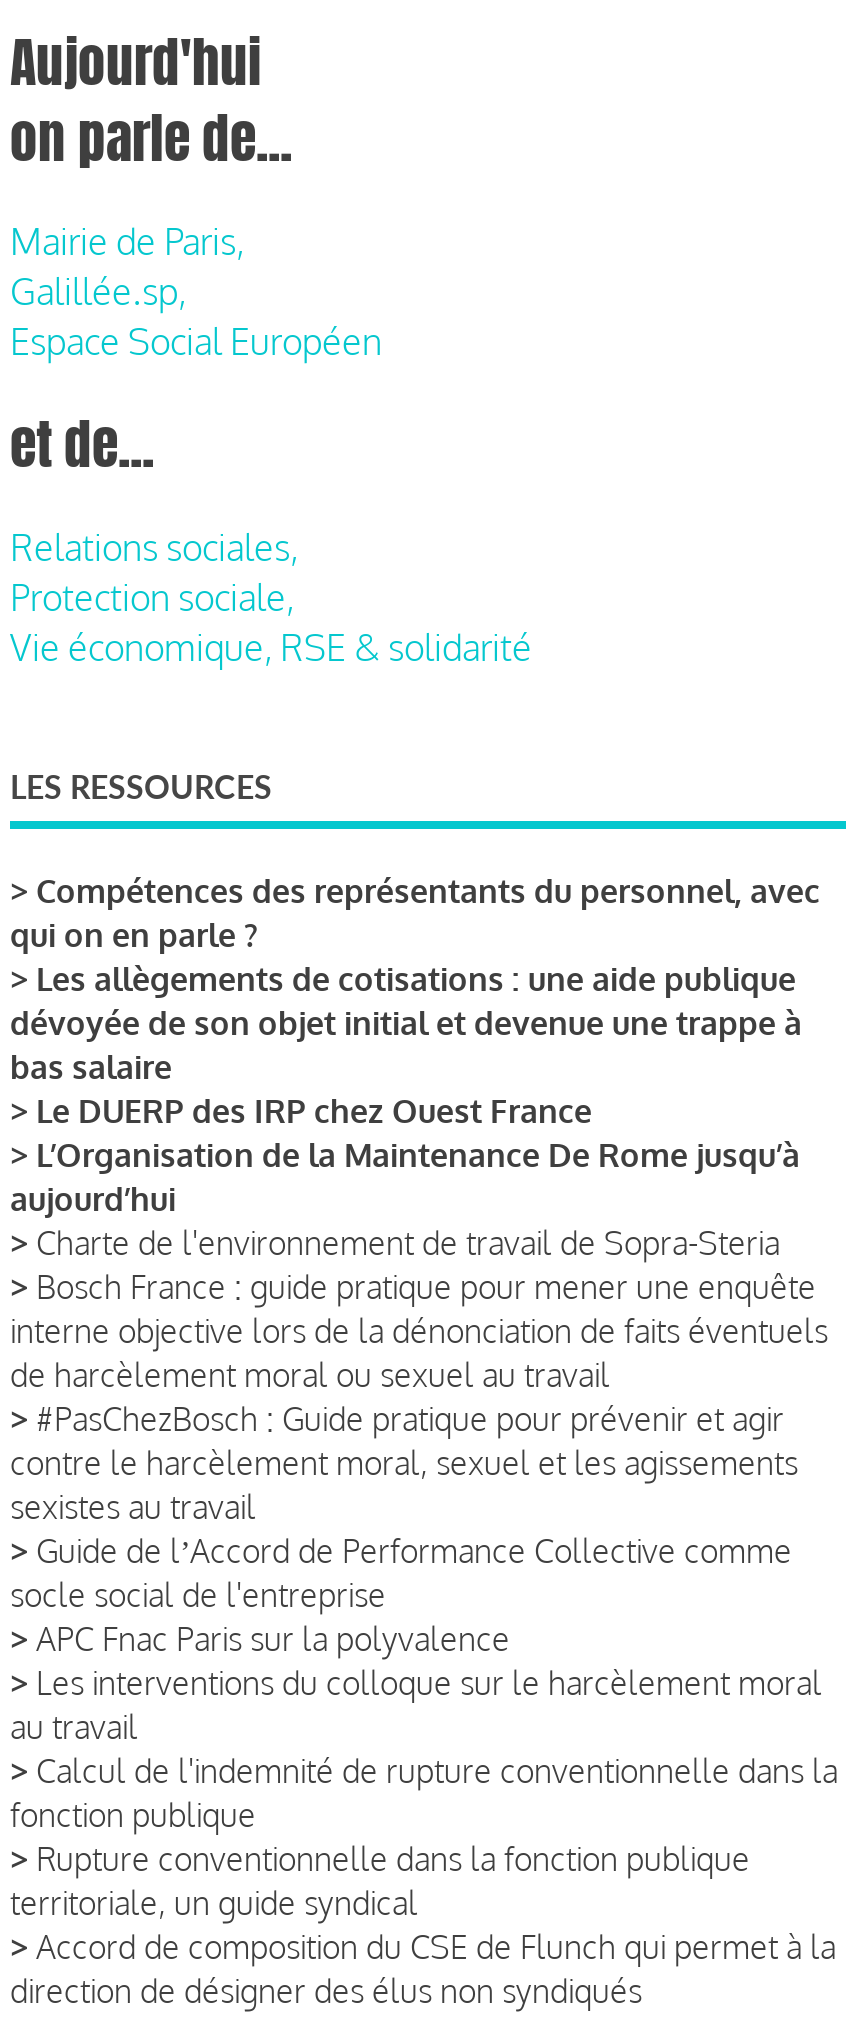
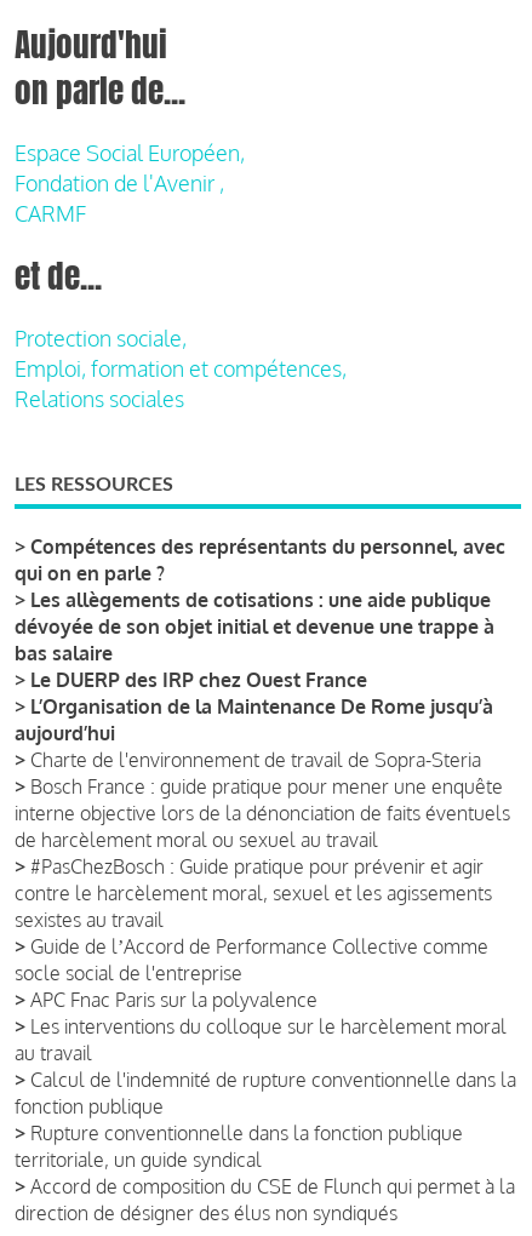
[10,219,382,363] Mairie de Paris, | Galillée.sp, | Espace Social Européen -> [15,139,245,226] Espace Social Européen, | Fondation de l'Avenir , | CARMF
[10,525,298,569] Relations sociales, -> none
moved [10,575,294,619] -> [15,325,187,351]: Protection sociale,
[10,625,532,669] Vie économique, RSE & solidarité -> [15,355,347,412] Emploi, formation et compétences, | Relations sociales

